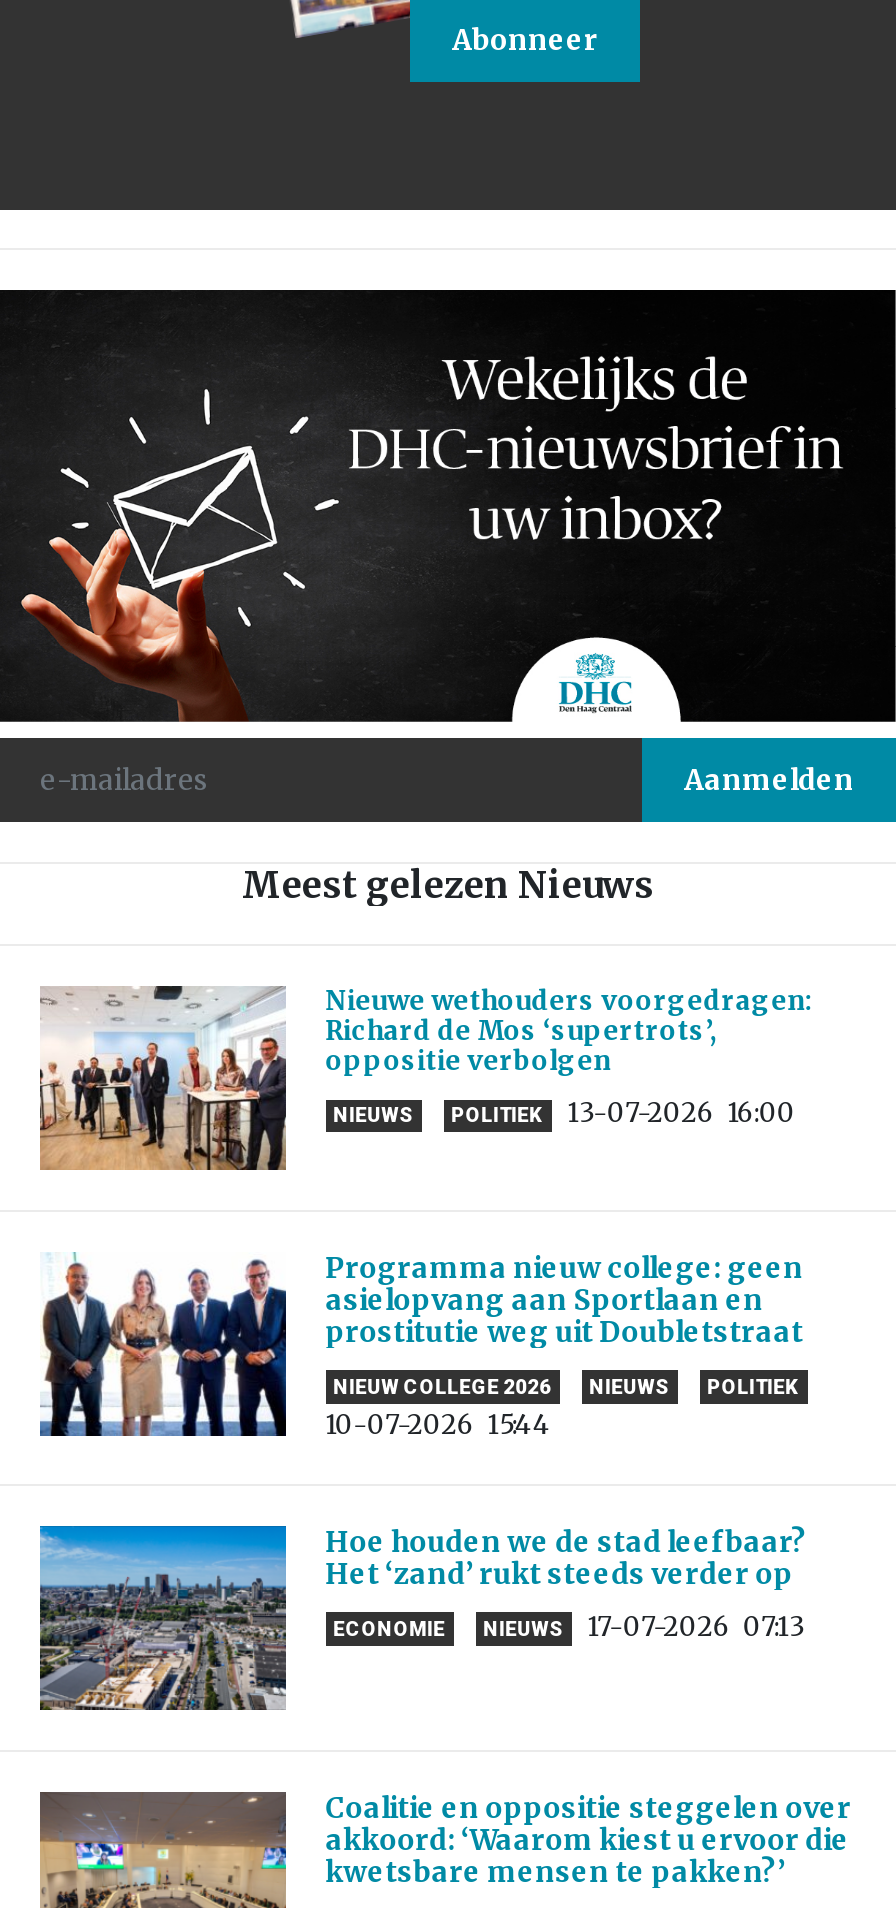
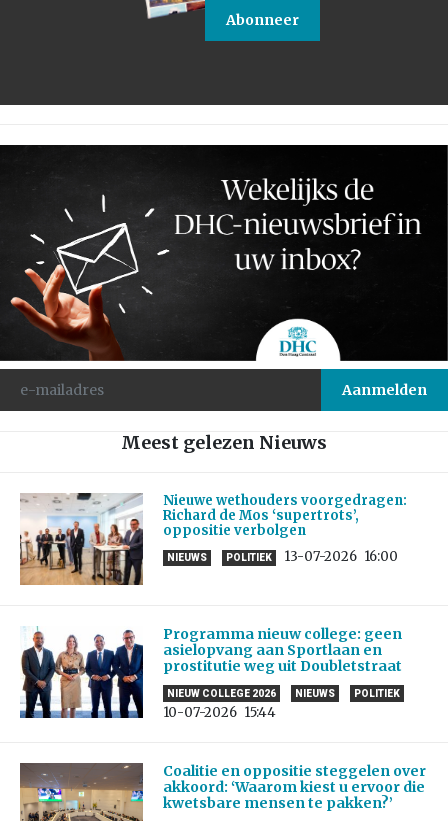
[38,1524,807,1712] [image] | Hoe houden we de stad leefbaar? | Het ‘zand’ rukt steeds verder op | ECONOMIE | NIEUWS | 17-07-2026 07:13 -> none

